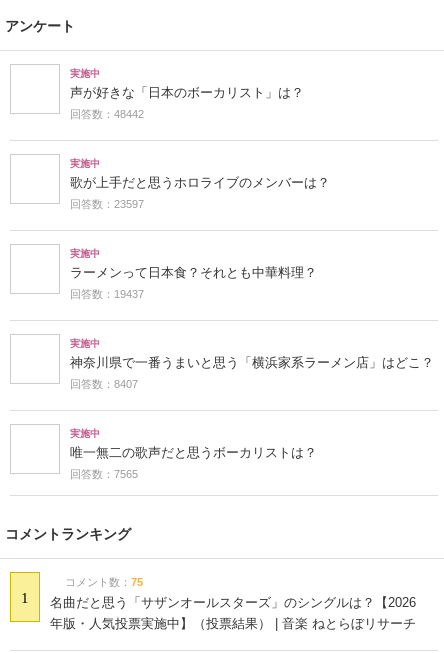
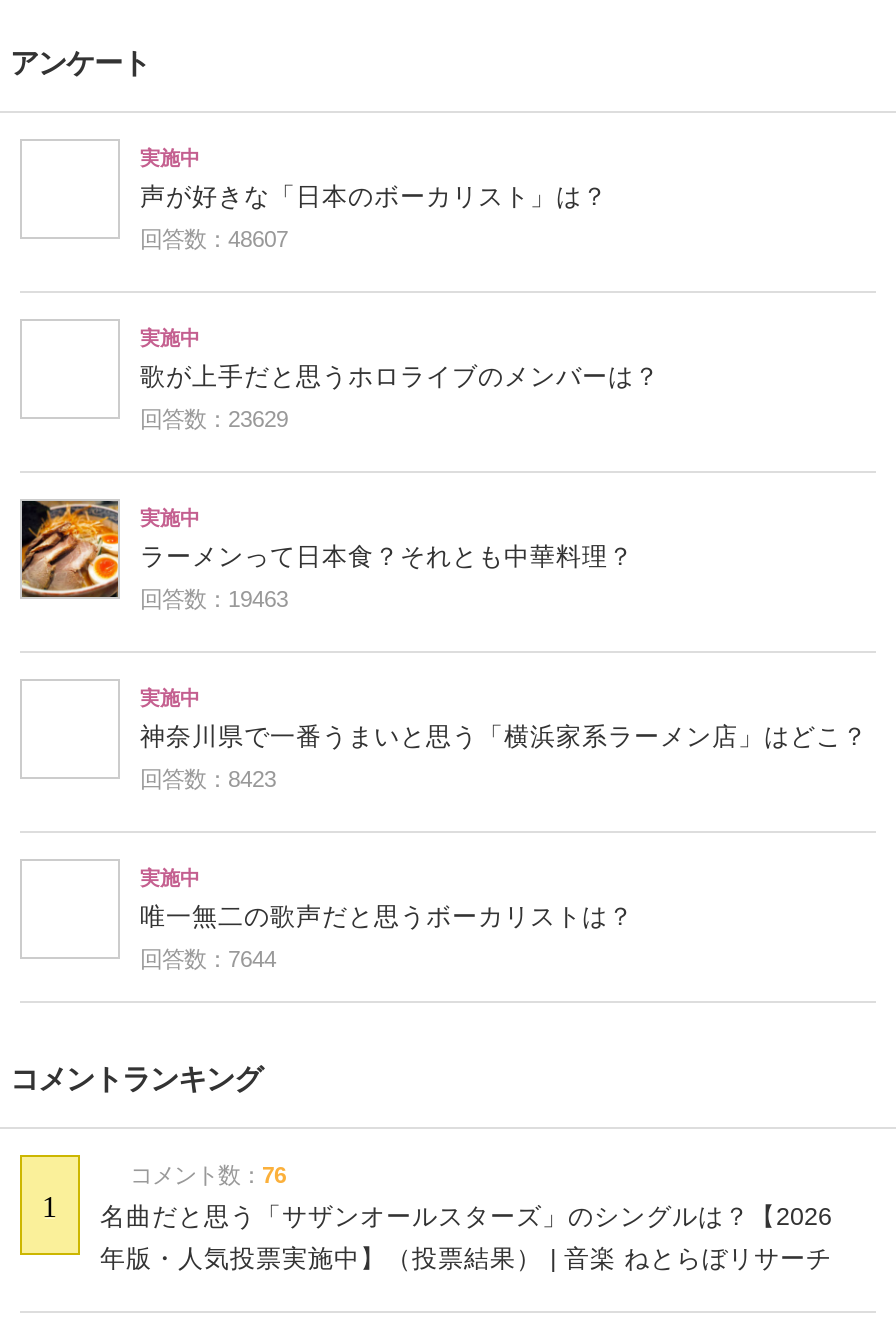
[70,108,144,120] 回答数：48442 -> [140,228,288,252] 回答数：48607
none -> [20,499,120,599] [image]
[70,198,144,210] 回答数：23597 -> [140,408,288,432] 回答数：23629
[70,288,144,300] 回答数：19437 -> [140,588,288,612] 回答数：19463
[70,378,138,390] 回答数：8407 -> [140,768,276,792] 回答数：8423
[70,468,138,480] 回答数：7565 -> [140,948,276,972] 回答数：7644
[62,576,143,588] コメント数：75 -> [124,1164,286,1188] コメント数：76

